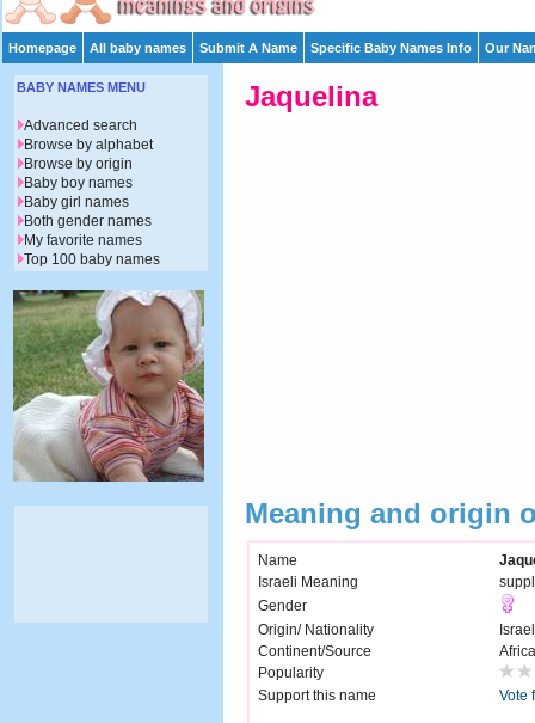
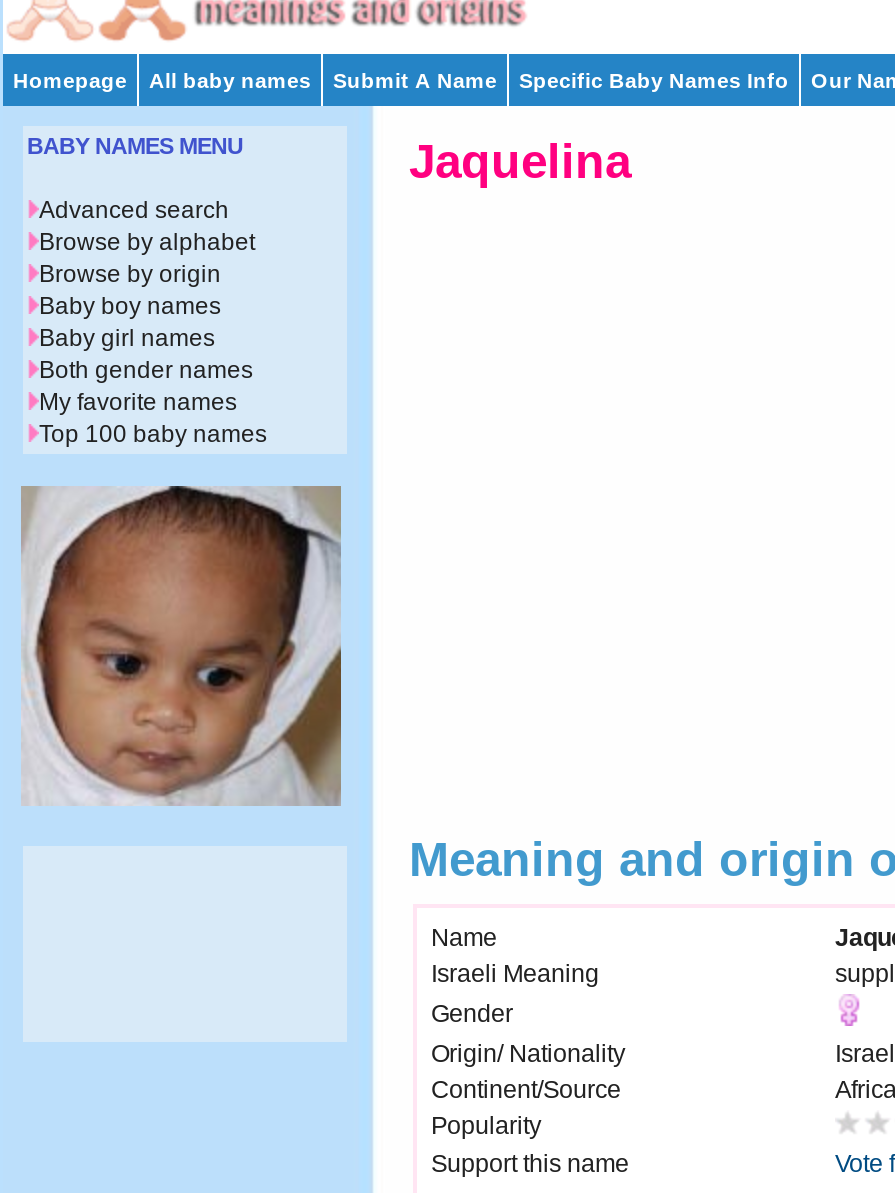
[12,289,205,483] [image] -> [21,484,343,806] [image]

